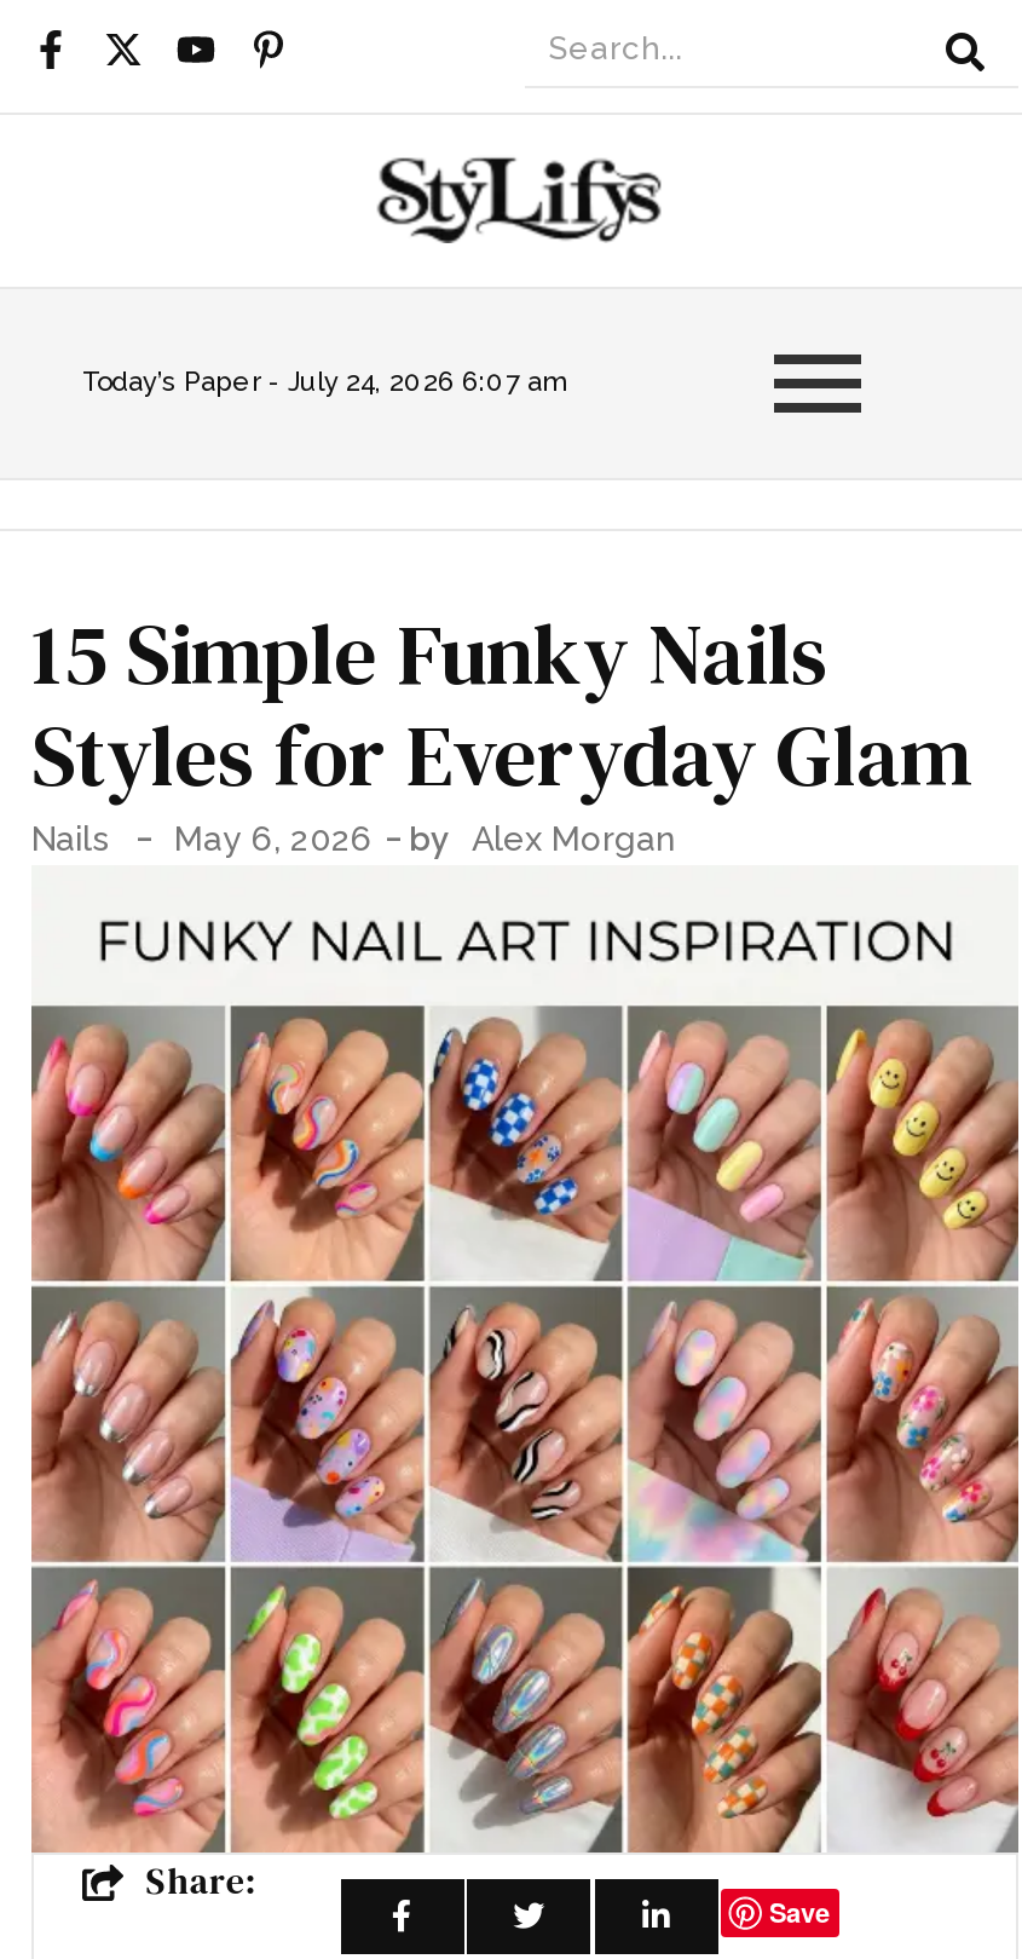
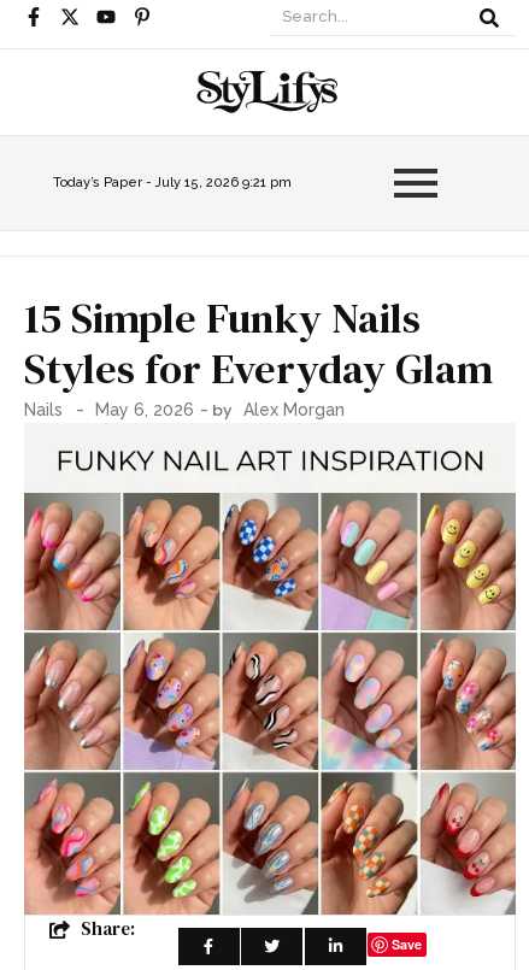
[82,367,568,398] Today’s Paper - July 24, 2026 6:07 am -> [53,175,292,190] Today’s Paper - July 15, 2026 9:21 pm

